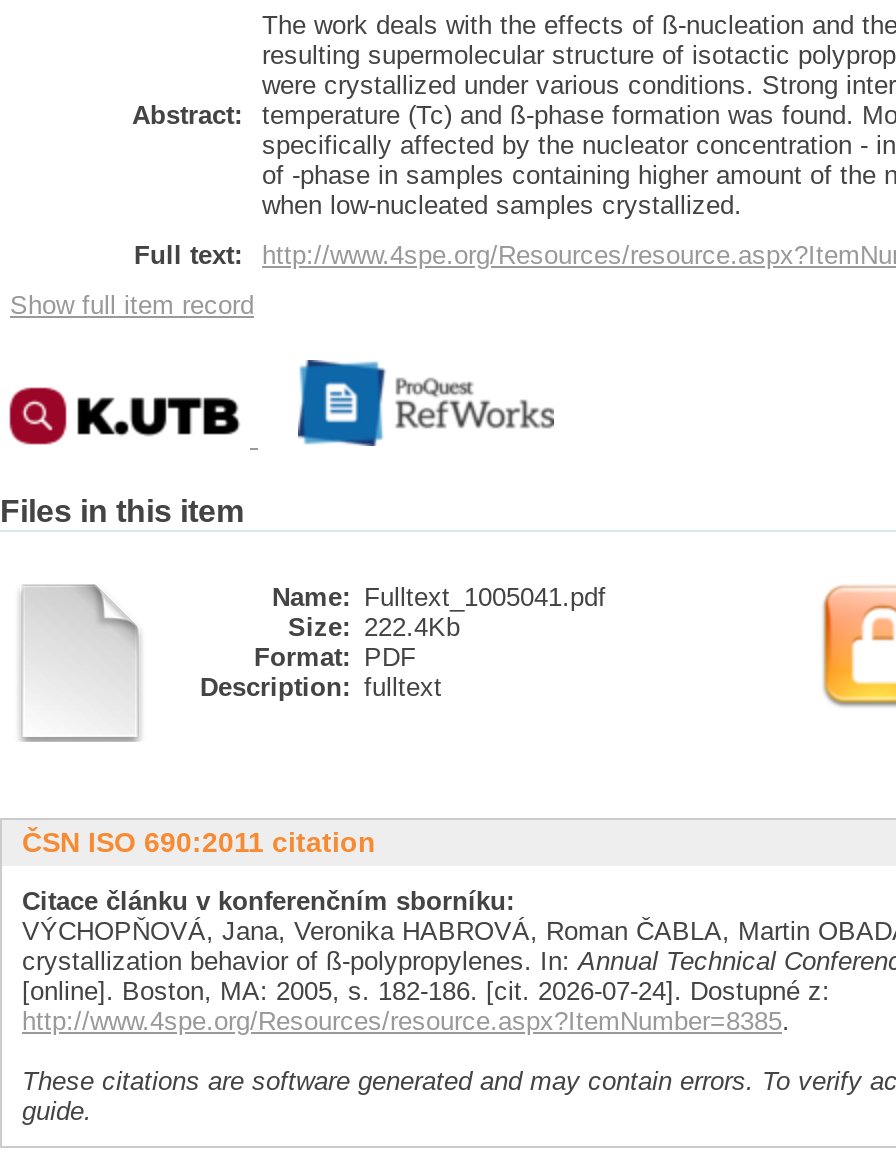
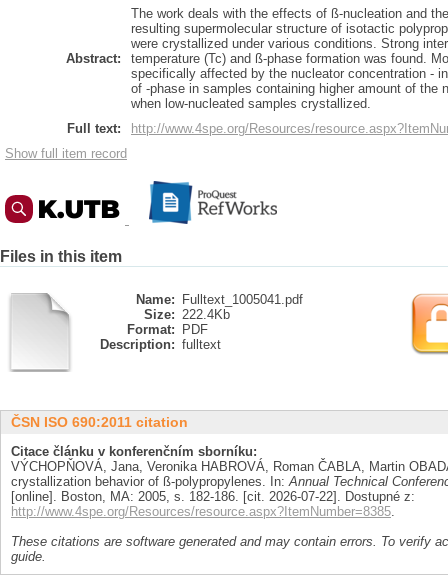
[22,976,830,1006] [online]. Boston, MA: 2005, s. 182-186. [cit. 2026-07-24]. Dostupné z: -> [11,489,415,504] [online]. Boston, MA: 2005, s. 182-186. [cit. 2026-07-22]. Dostupné z:

